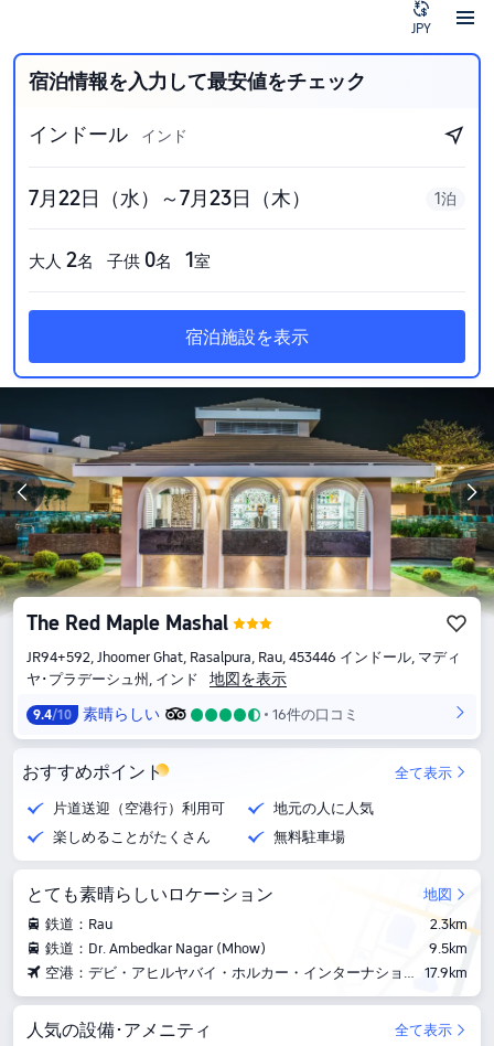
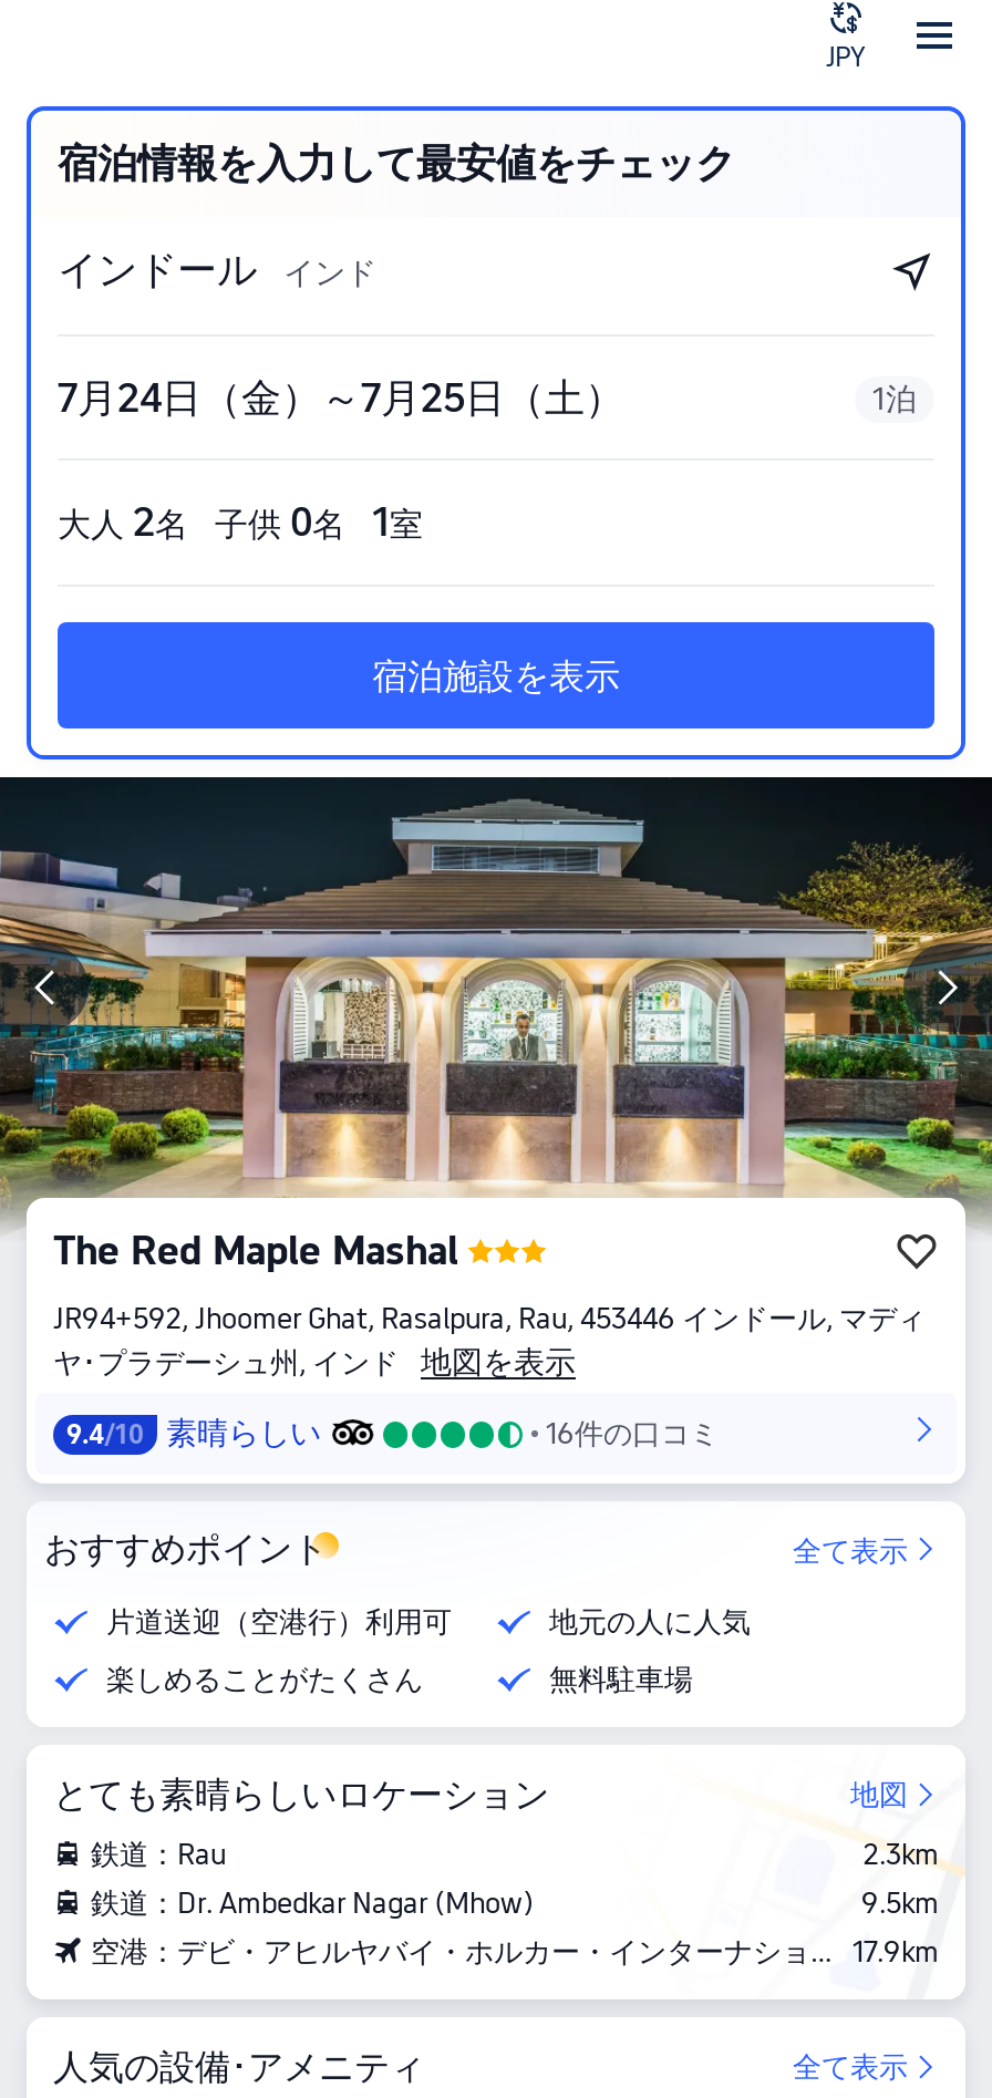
[29,186,311,210] 7月22日（水）～7月23日（木） -> [58,374,624,421] 7月24日（金）～7月25日（土）

